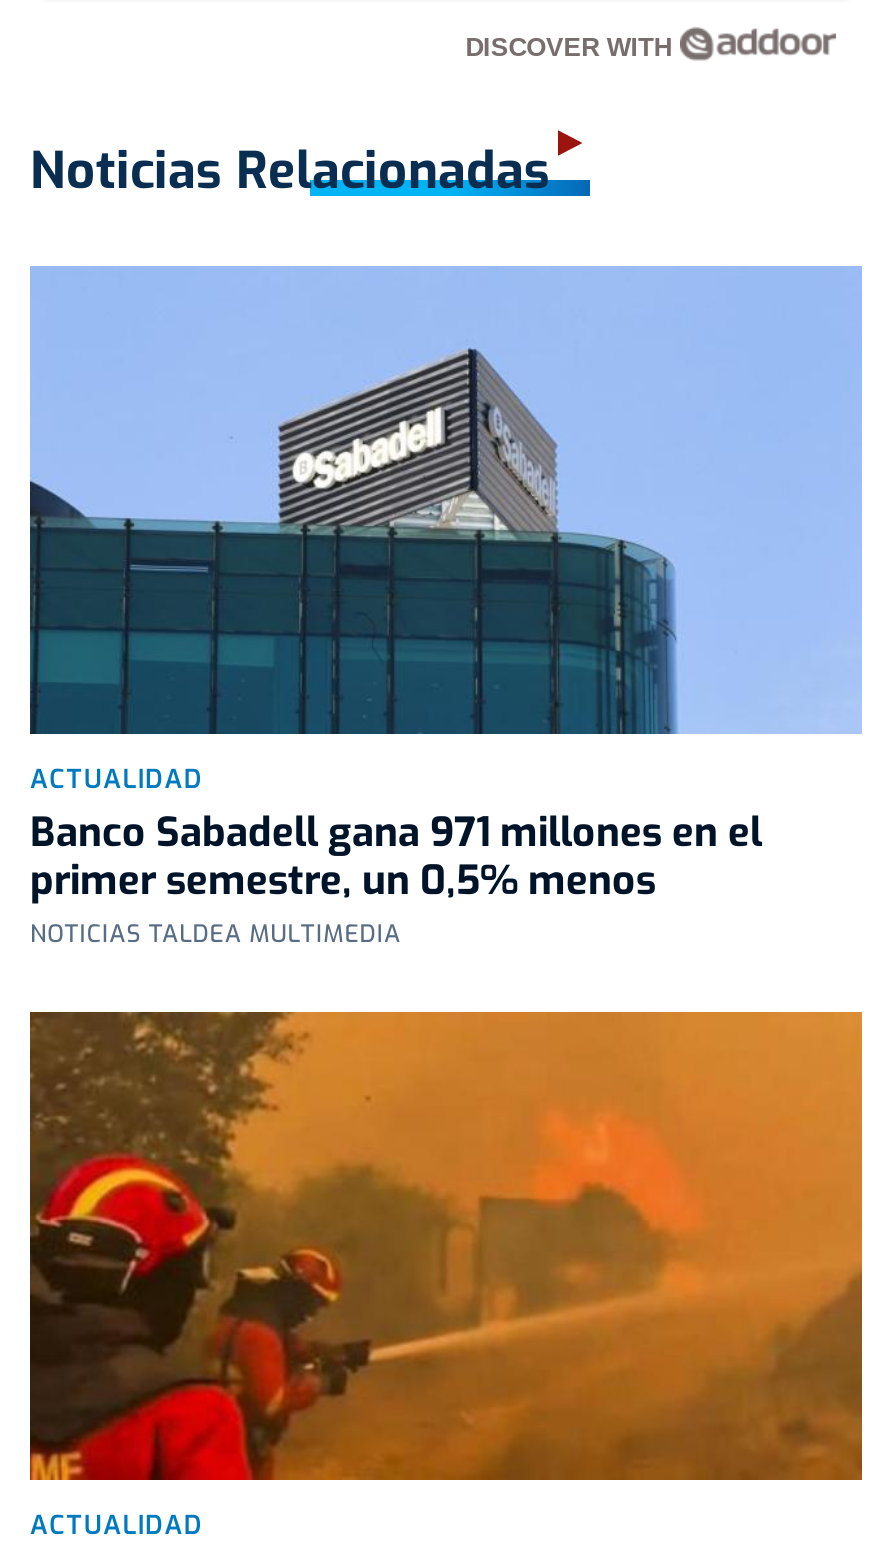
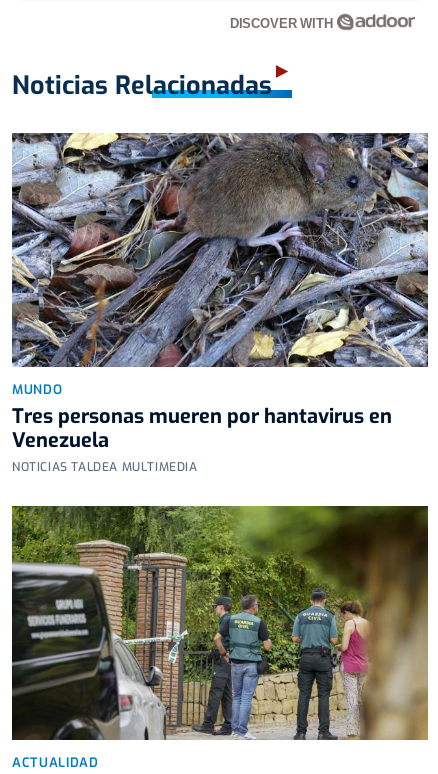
[28,266,862,908] [image] | ACTUALIDAD | Banco Sabadell gana 971 millones en el | primer semestre, un 0,5% menos -> [11,132,429,454] [image] | MUNDO | Tres personas mueren por hantavirus en | Venezuela
[28,1010,864,1482] [image] -> [11,505,429,741] [image]

